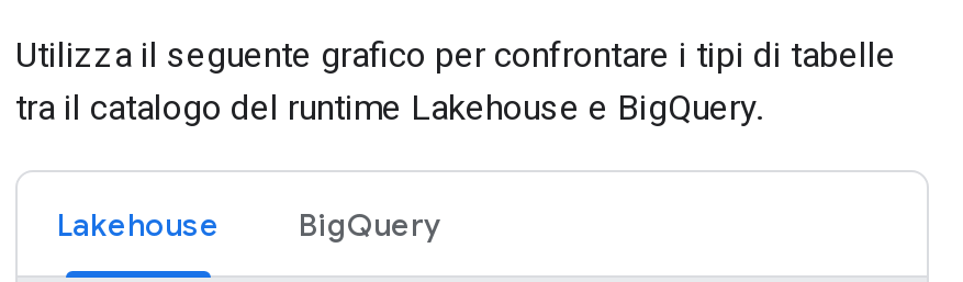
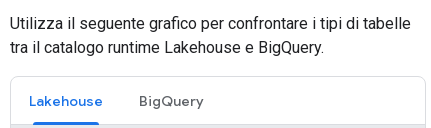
[15,87,762,128] tra il catalogo del runtime Lakehouse e BigQuery. -> [10,38,324,57] tra il catalogo runtime Lakehouse e BigQuery.

